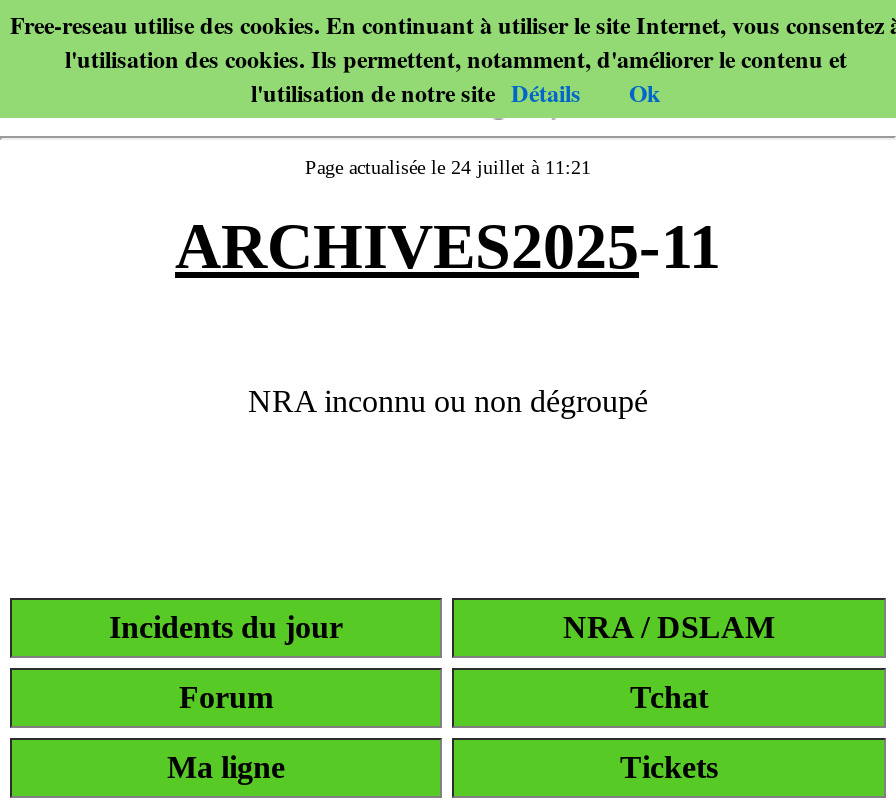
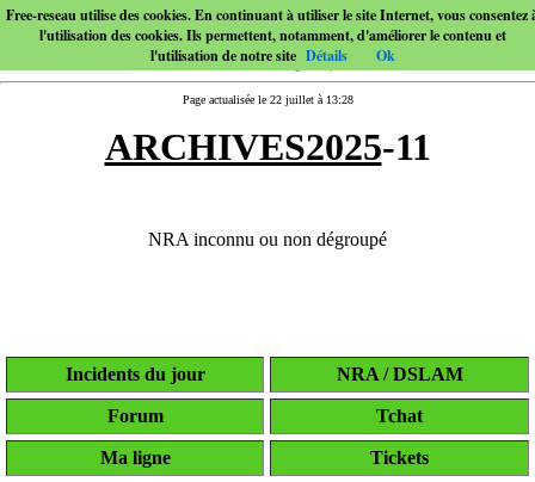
[305,156,591,178] Page actualisée le 24 juillet à 11:21 -> [182,93,353,106] Page actualisée le 22 juillet à 13:28

